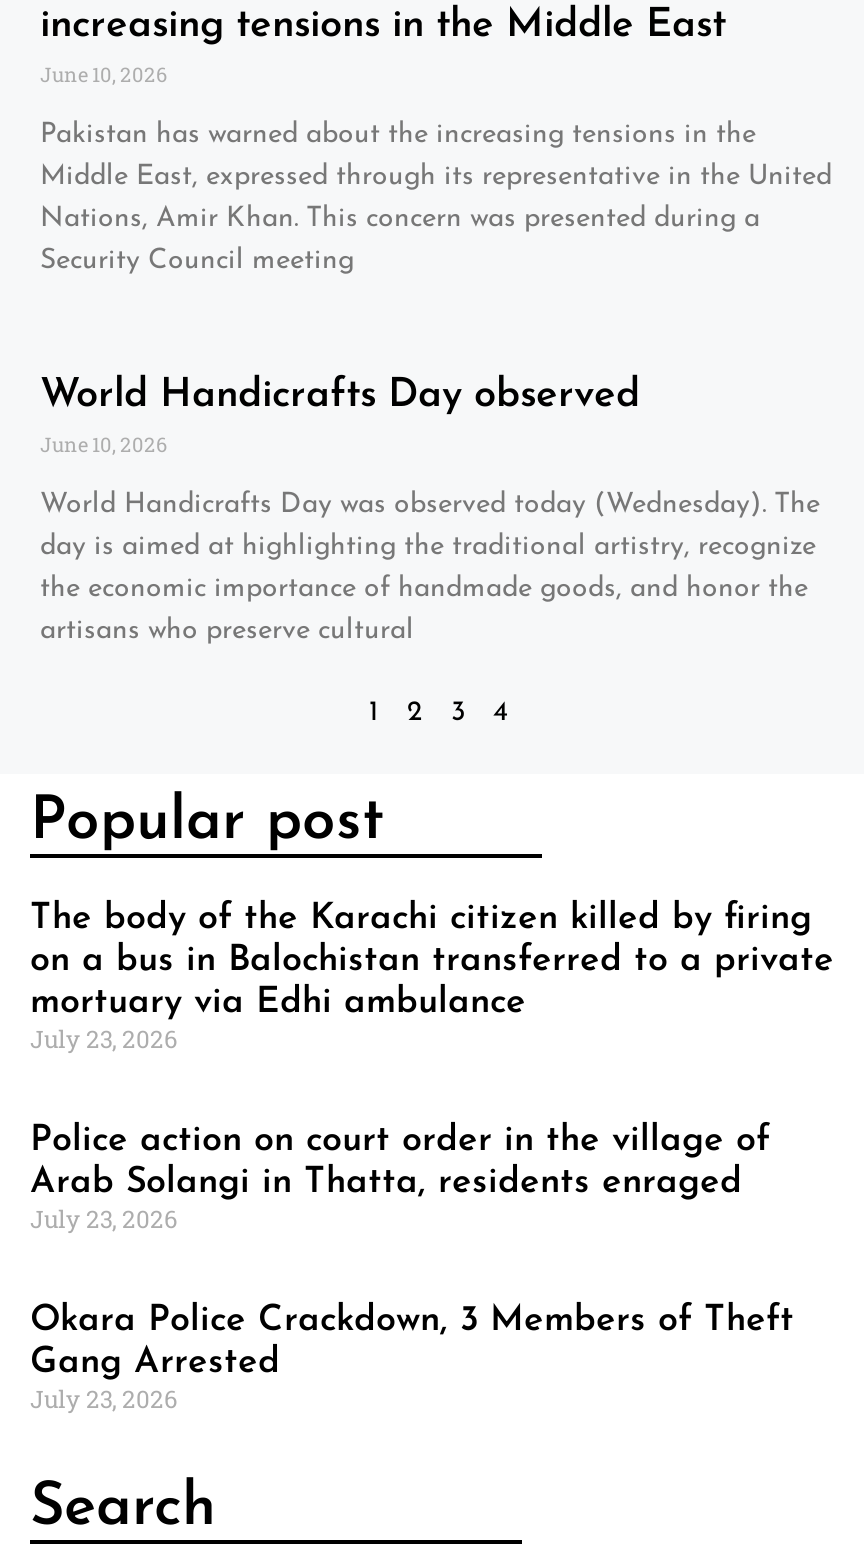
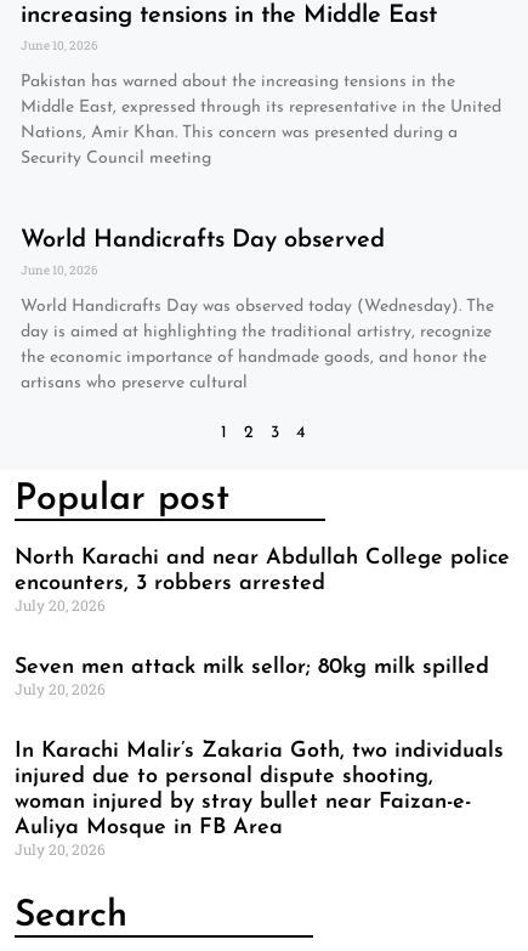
[30,900,834,1054] The body of the Karachi citizen killed by firing | on a bus in Balochistan transferred to a private | mortuary via Edhi ambulance | July 23, 2026 -> [15,547,510,615] North Karachi and near Abdullah College police | encounters, 3 robbers arrested | July 20, 2026
[30,1122,770,1234] Police action on court order in the village of | Arab Solangi in Thatta, residents enraged | July 23, 2026 -> [15,656,489,698] Seven men attack milk sellor; 80kg milk spilled | July 20, 2026
[30,1302,794,1414] Okara Police Crackdown, 3 Members of Theft | Gang Arrested | July 23, 2026 -> [15,740,504,859] In Karachi Malir’s Zakaria Goth, two individuals | injured due to personal dispute shooting, | woman injured by stray bullet near Faizan-e- | Auliya Mosque in FB Area | July 20, 2026

